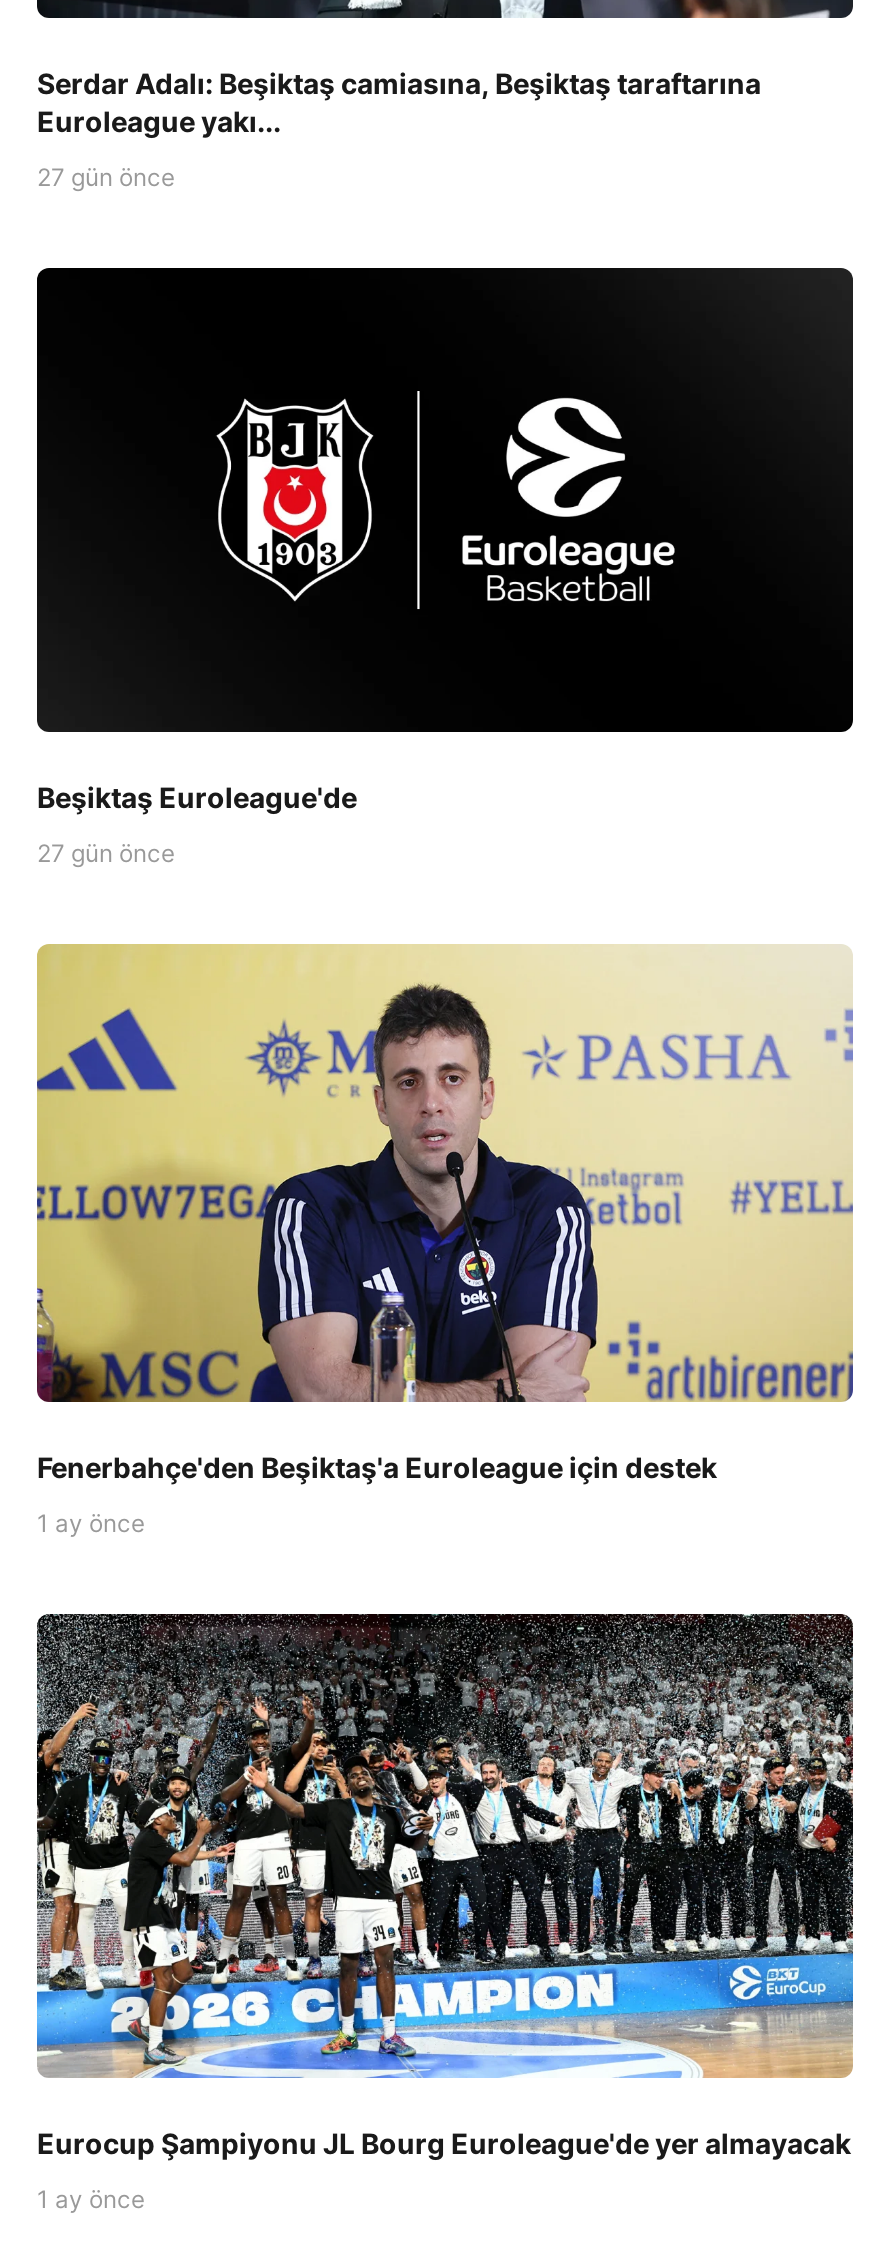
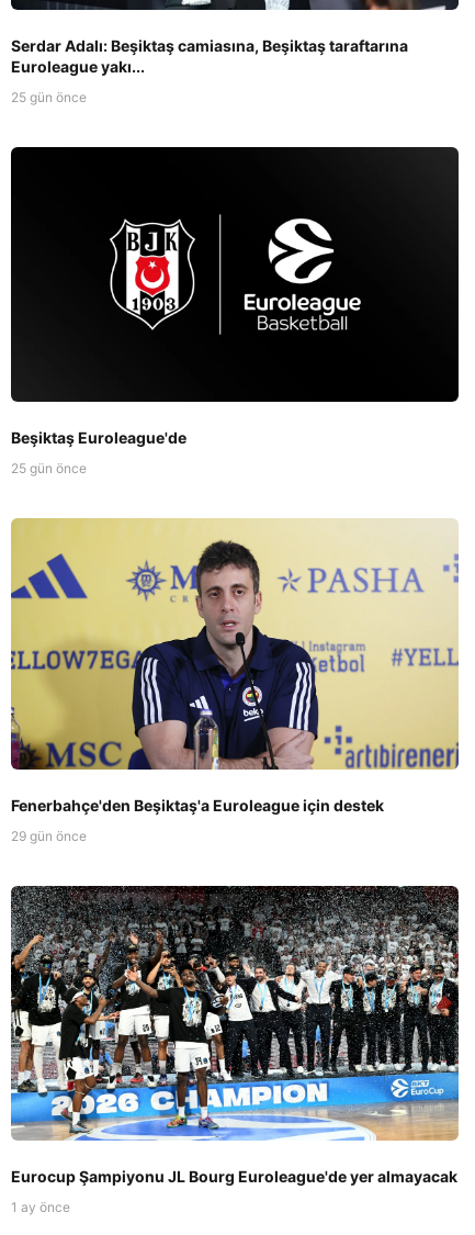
[37,163,175,193] 27 gün önce -> [11,89,87,106] 25 gün önce
[37,837,175,867] 27 gün önce -> [11,460,87,476] 25 gün önce
[37,1508,145,1538] 1 ay önce -> [11,828,87,844] 29 gün önce

